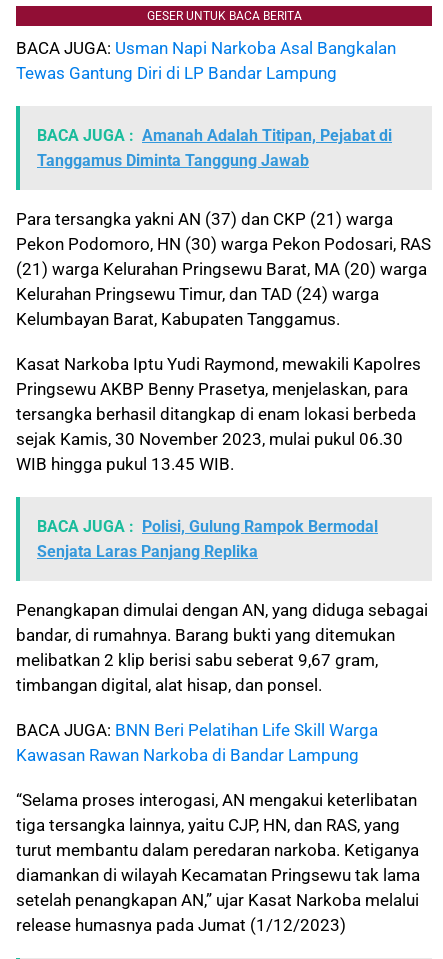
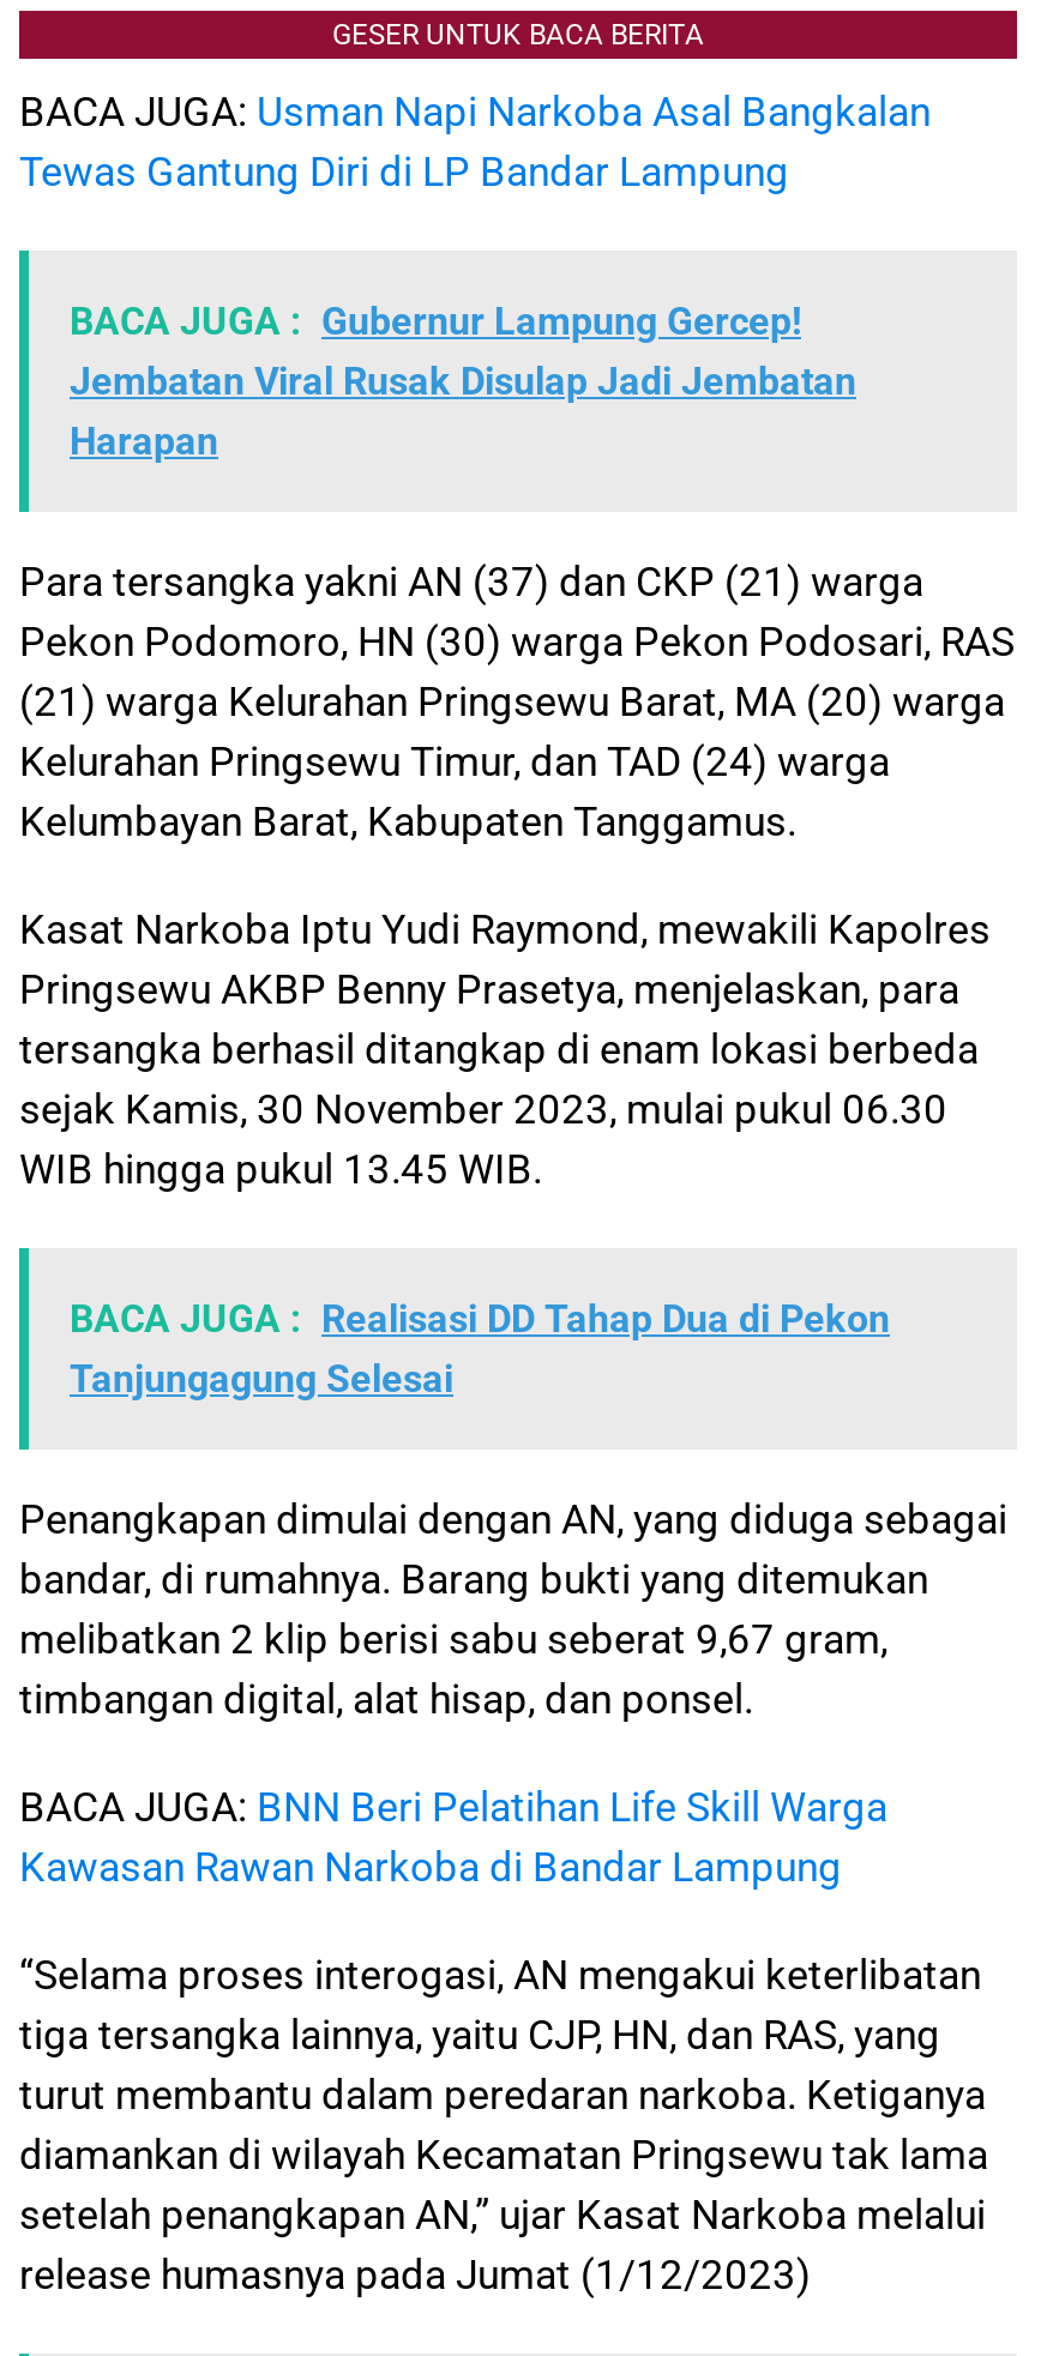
[37,126,392,170] BACA JUGA : Amanah Adalah Titipan, Pejabat di | Tanggamus Diminta Tanggung Jawab -> [70,298,856,464] BACA JUGA : Gubernur Lampung Gercep! | Jembatan Viral Rusak Disulap Jadi Jembatan | Harapan
[37,517,378,561] BACA JUGA : Polisi, Gulung Rampok Bermodal | Senjata Laras Panjang Replika -> [70,1296,890,1401] BACA JUGA : Realisasi DD Tahap Dua di Pekon | Tanjungagung Selesai

